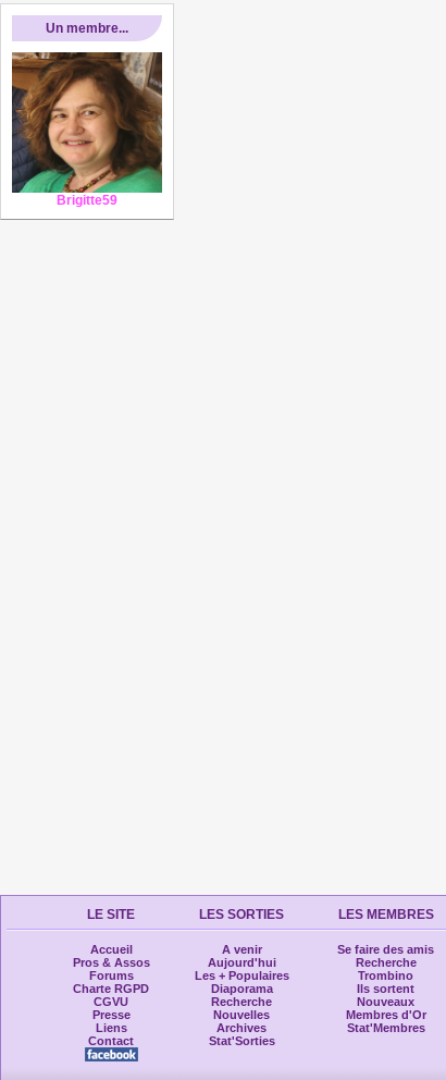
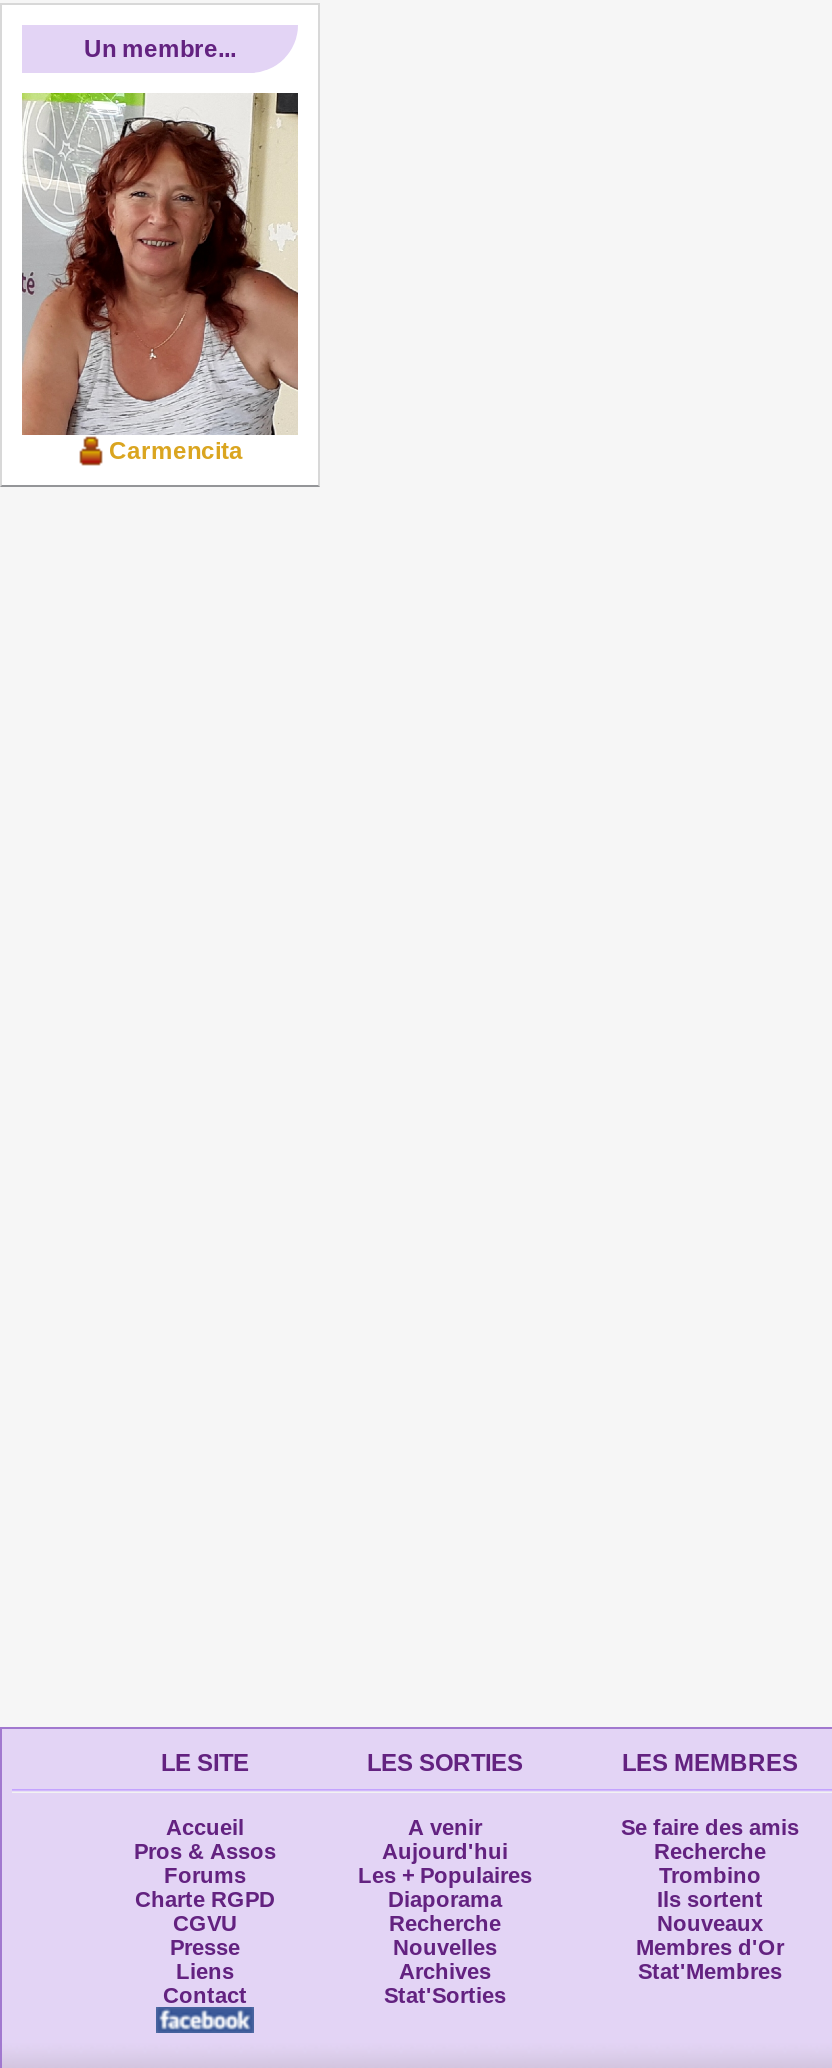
[12,51,163,208] [image] | Brigitte59 -> [20,91,300,465] [image] | Carmencita

